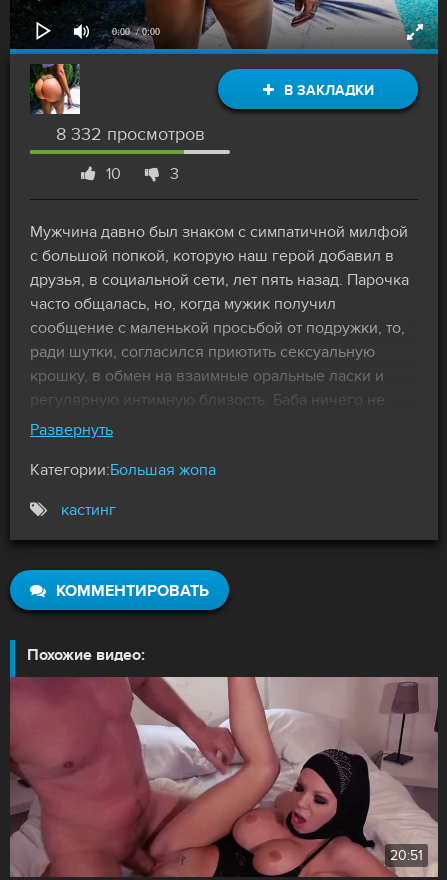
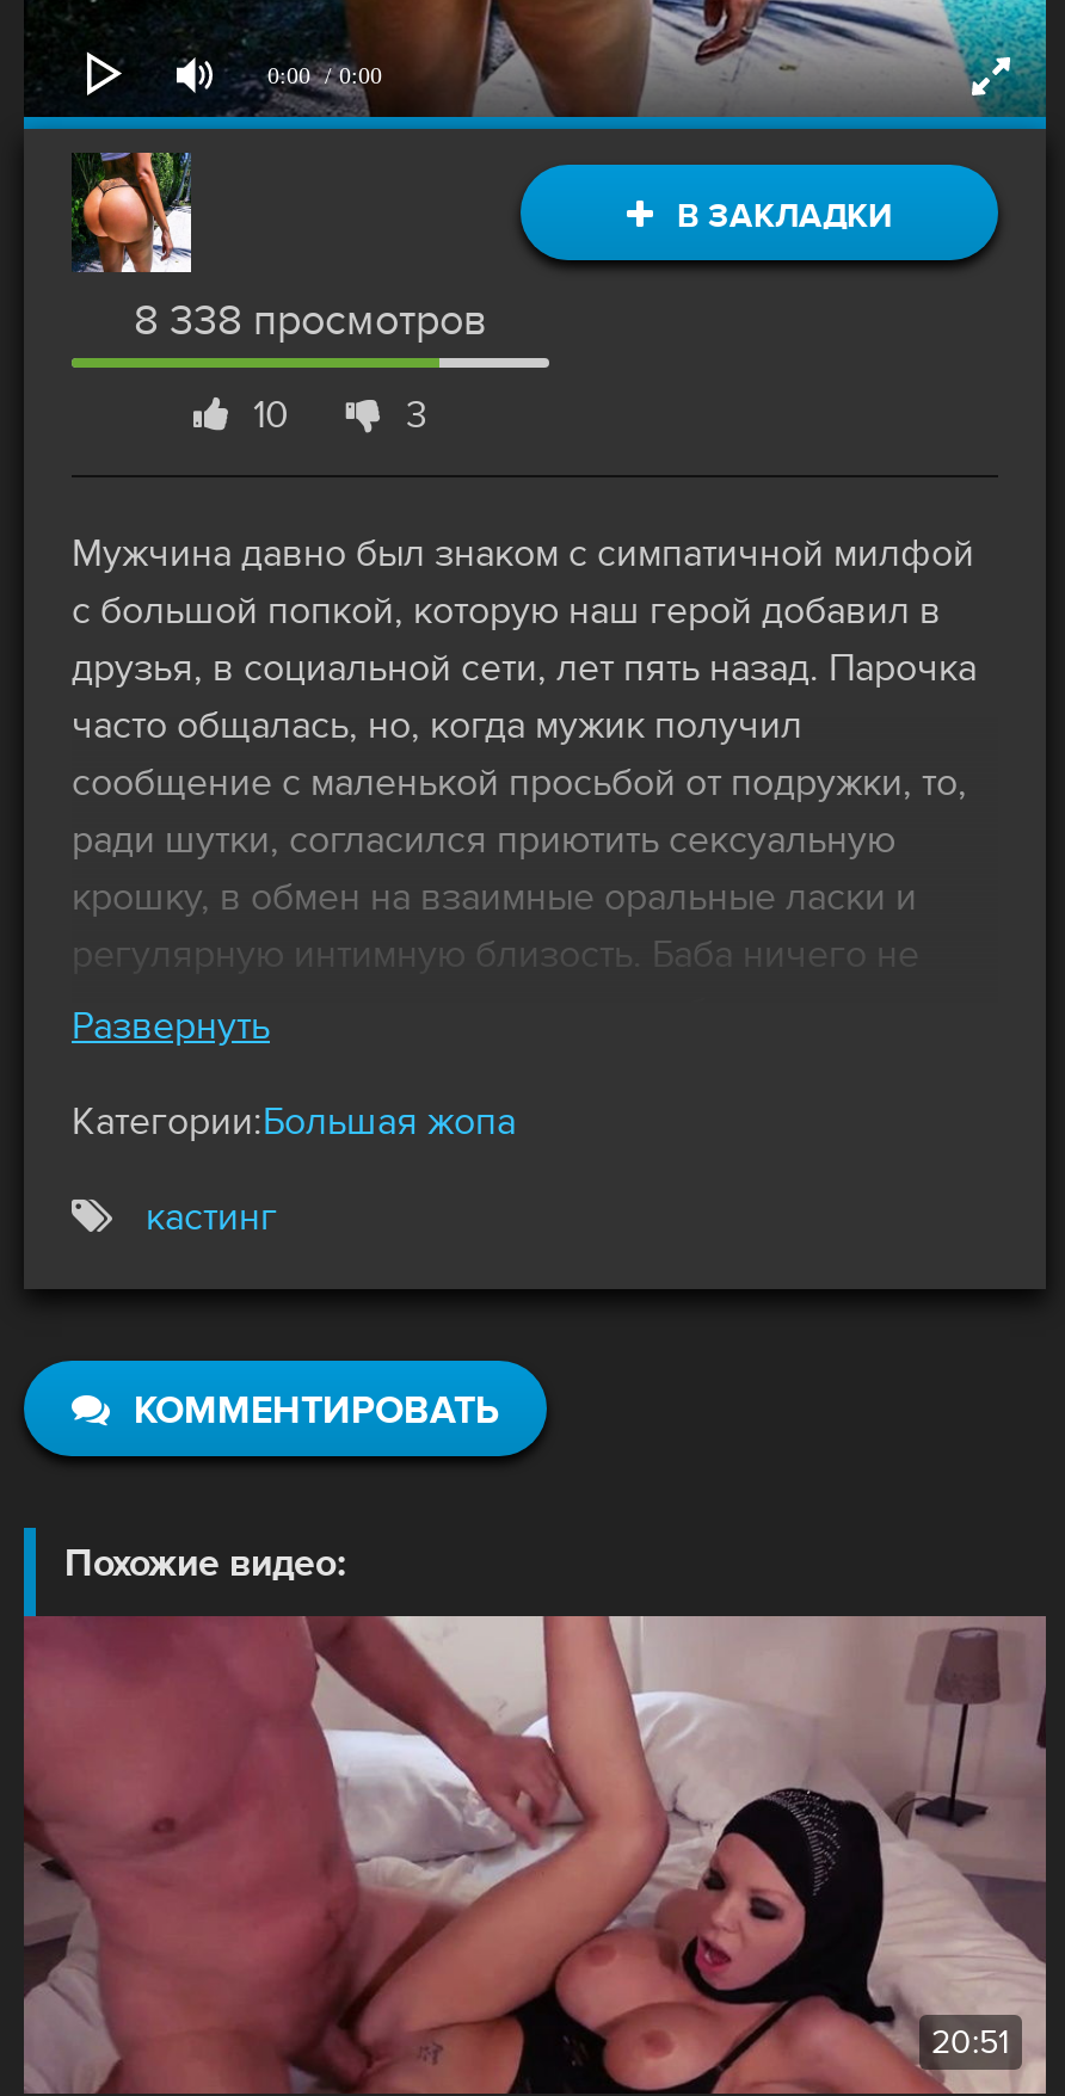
[55,124,204,145] 8 332 просмотров -> [134,296,487,346] 8 338 просмотров

